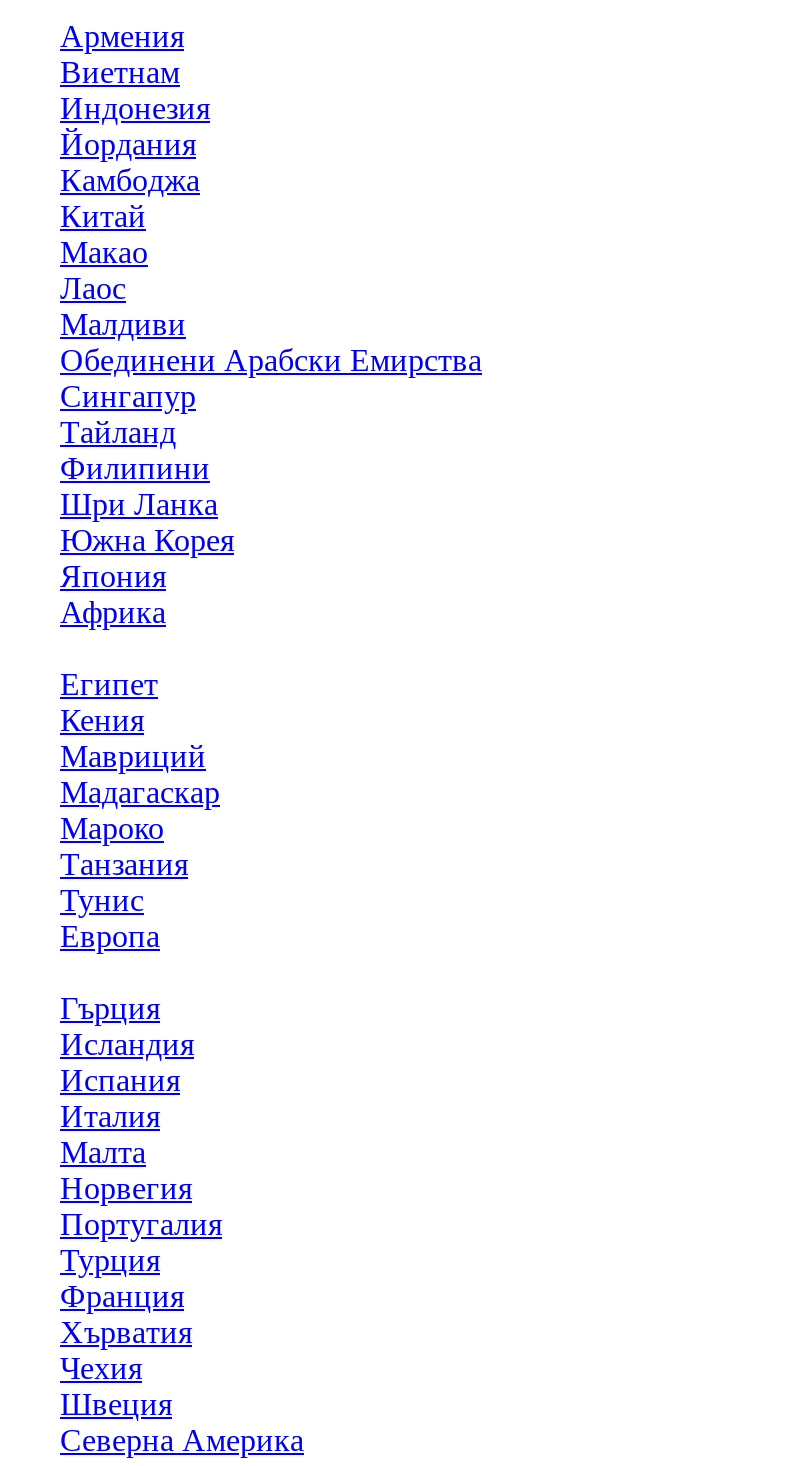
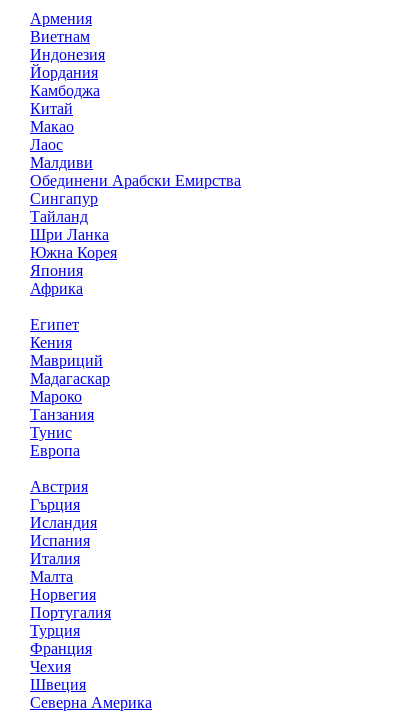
[60,451,210,485] Филипини -> none
none -> [30,478,88,495] Австрия
[60,1315,192,1349] Хърватия -> none

